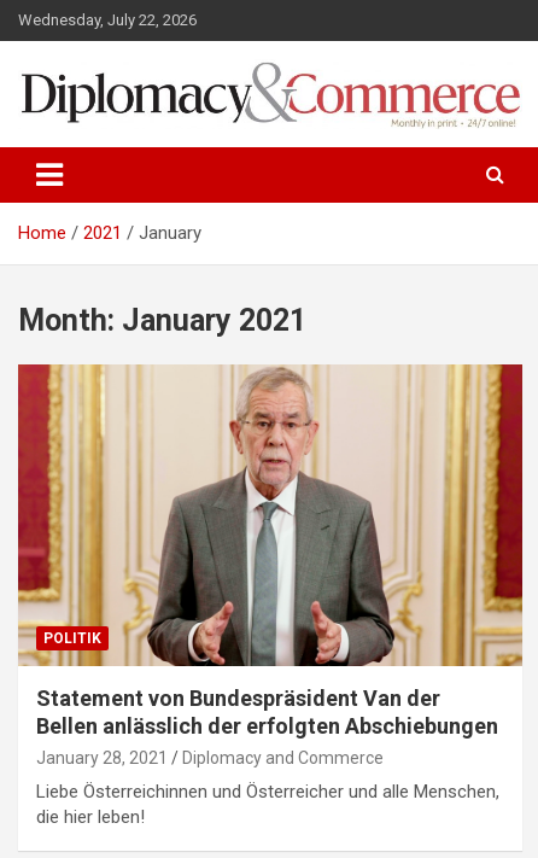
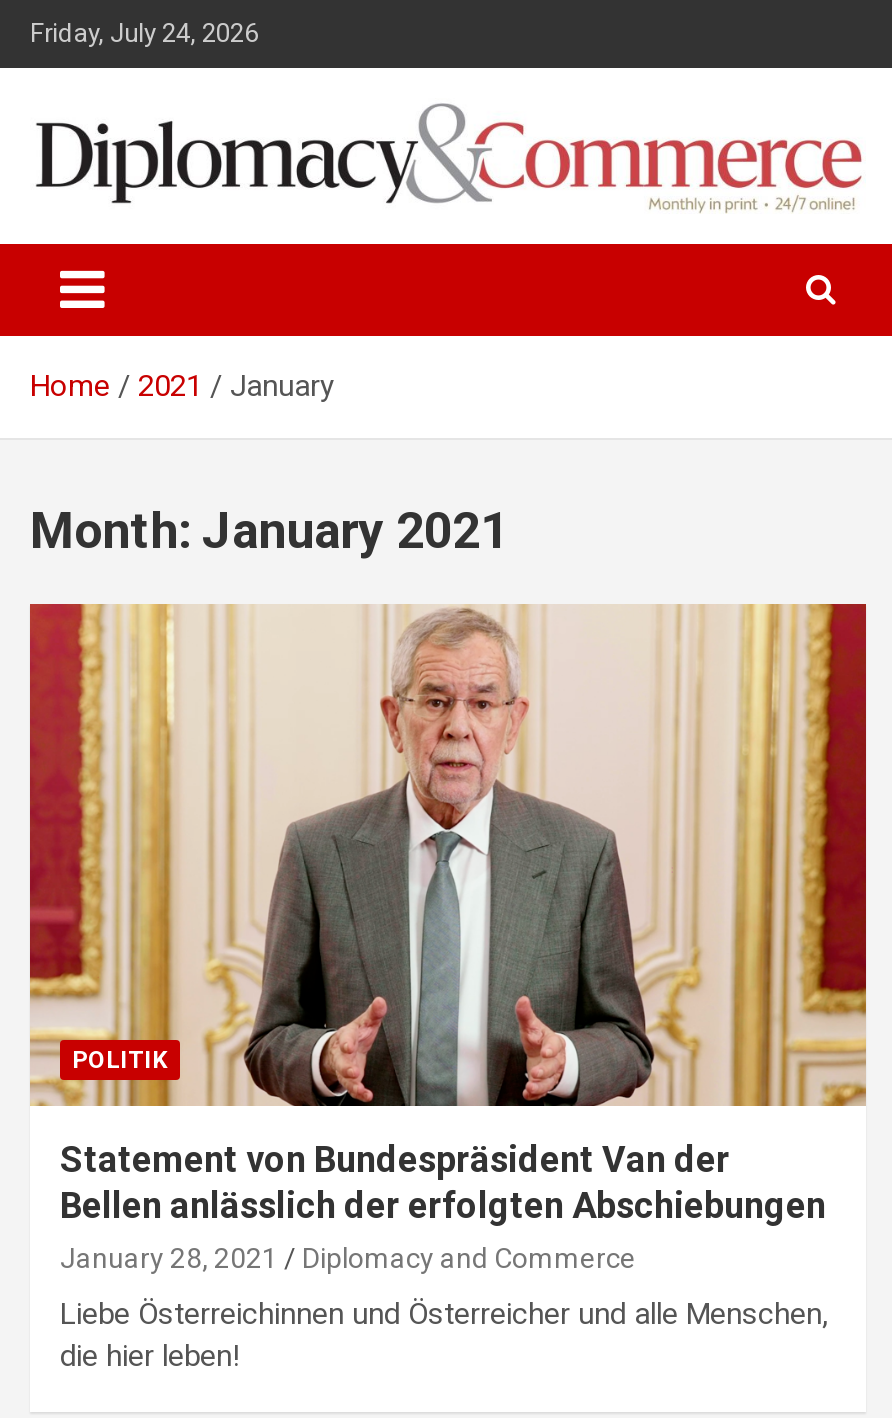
[18,11,197,29] Wednesday, July 22, 2026 -> [30,18,258,48] Friday, July 24, 2026

